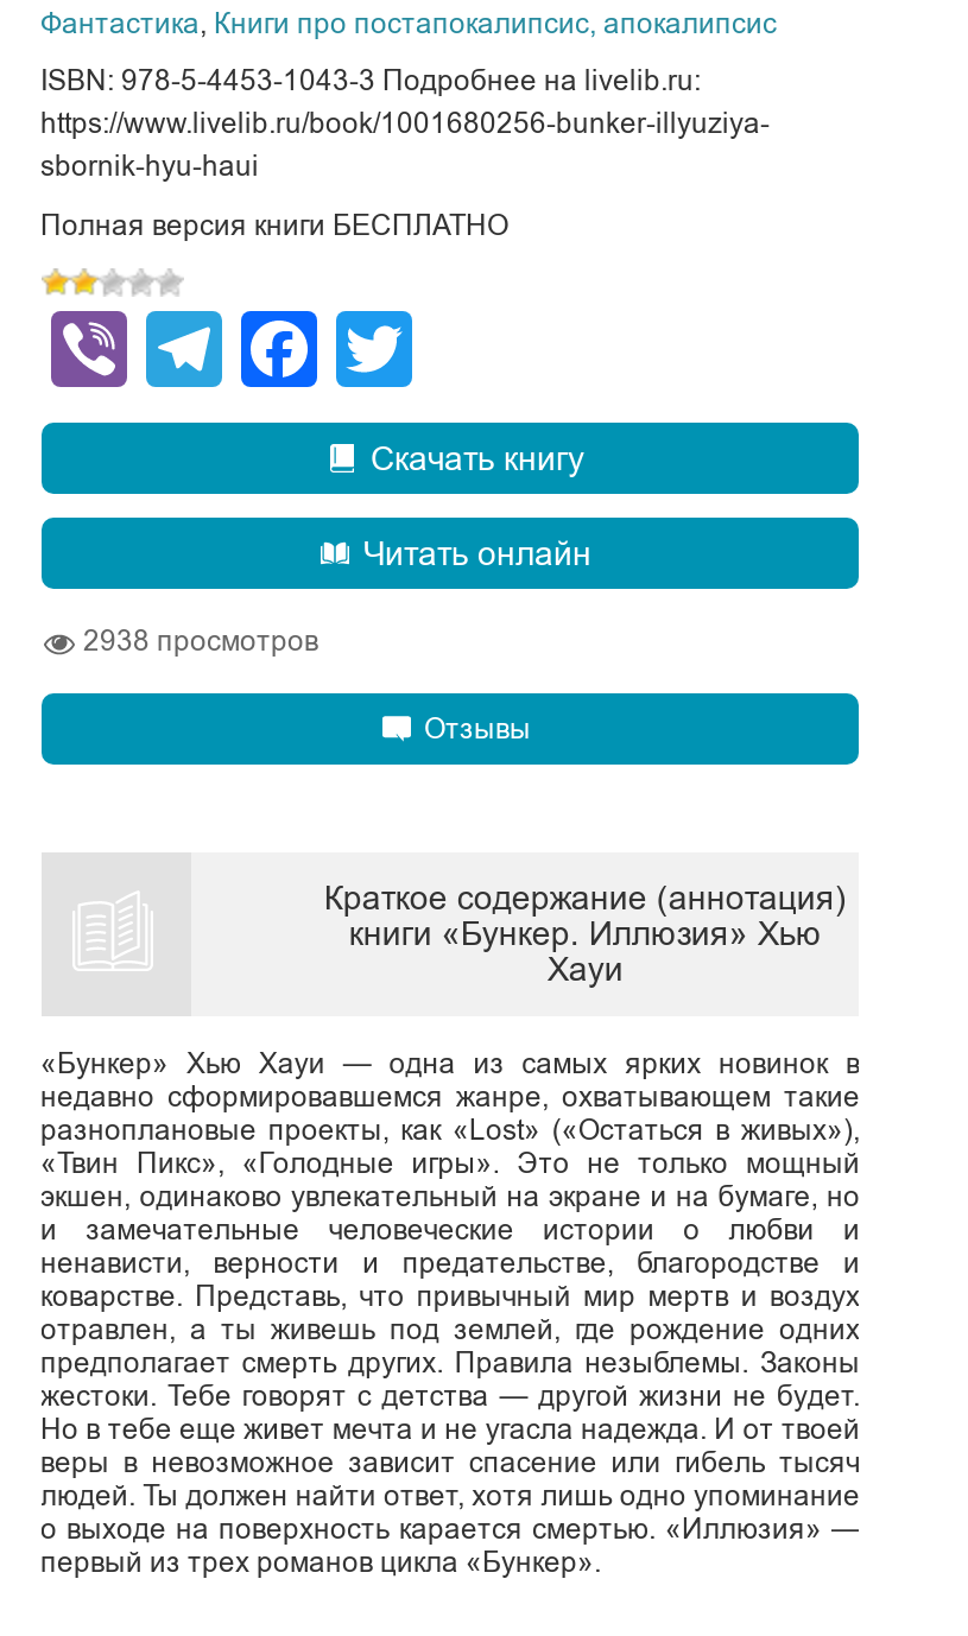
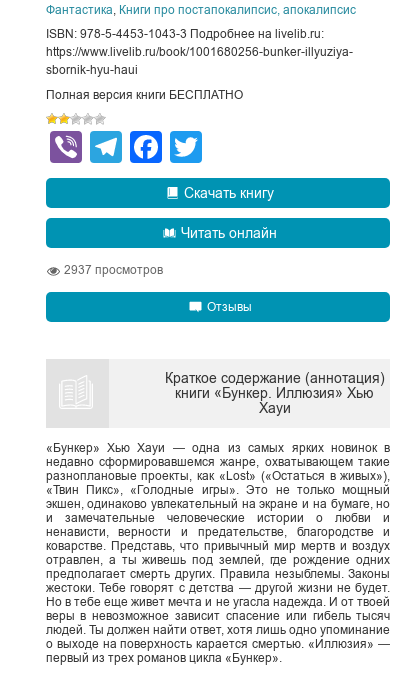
[83,625,318,658] 2938 просмотров -> [63,263,162,277] 2937 просмотров

